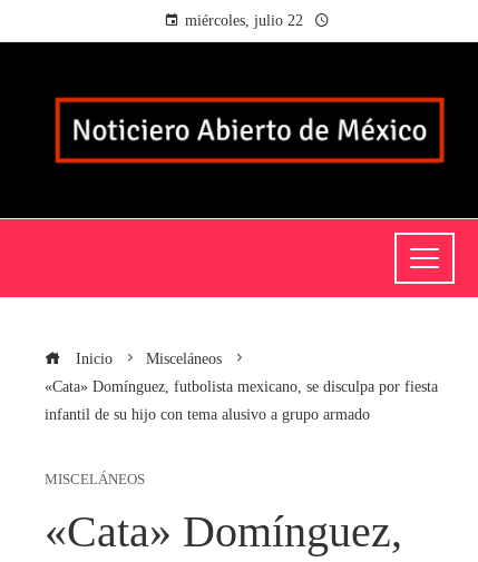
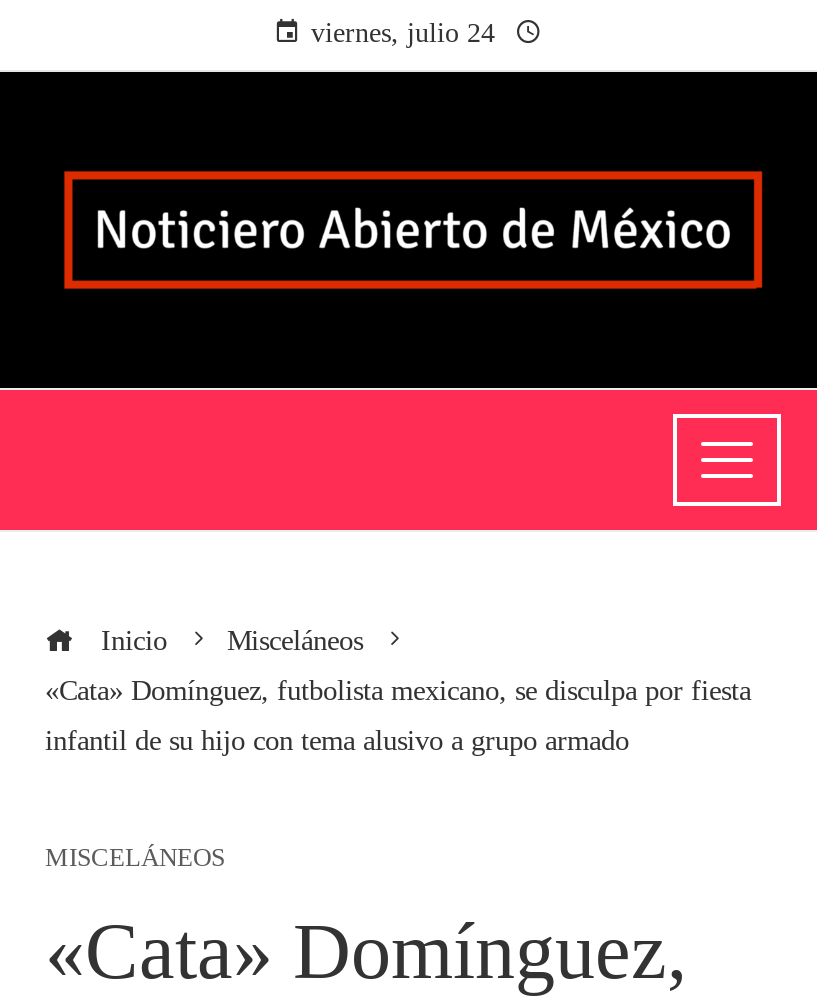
[185,12,303,29] miércoles, julio 22 -> [311,18,495,48] viernes, julio 24

